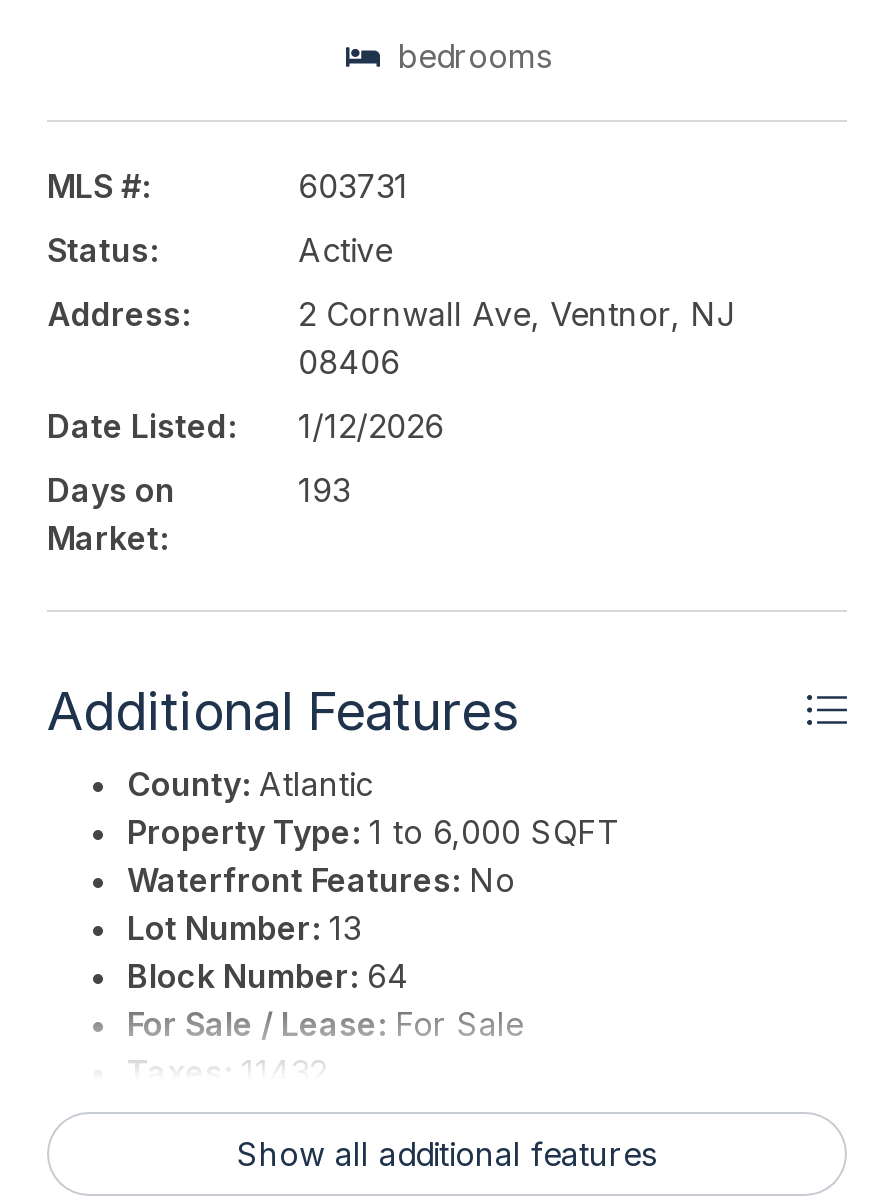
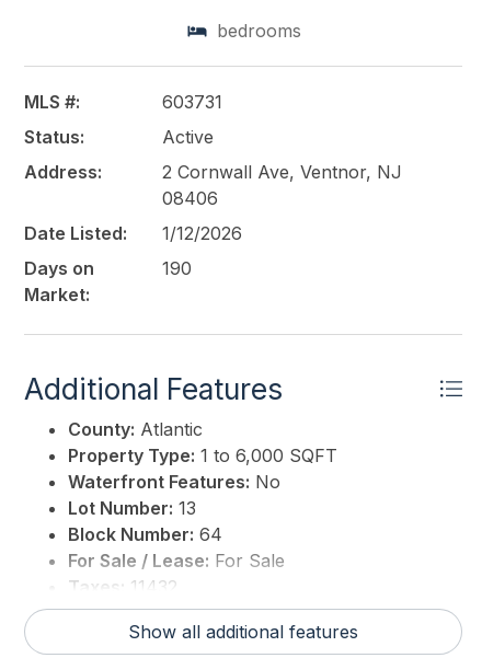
[298,471,350,511] 193 -> [162,258,191,280] 190

